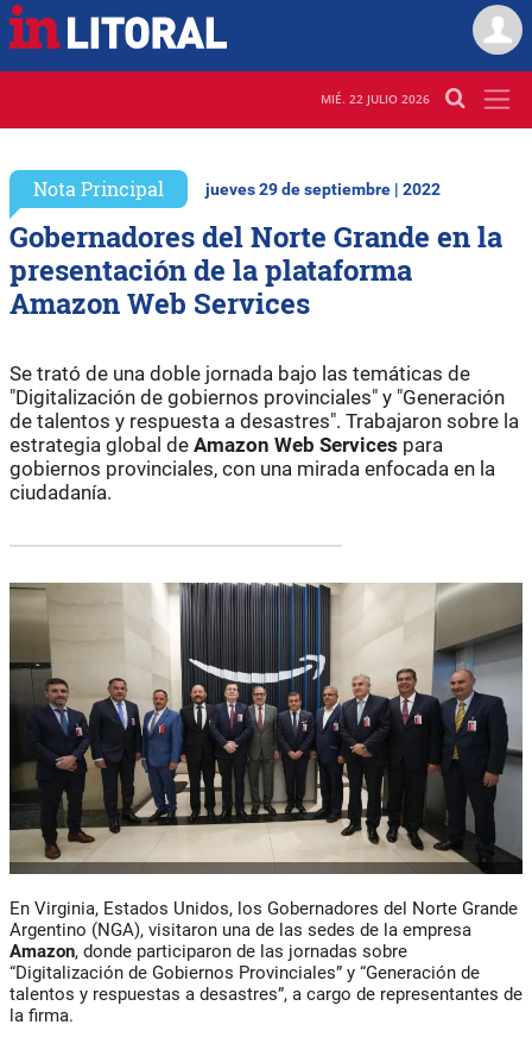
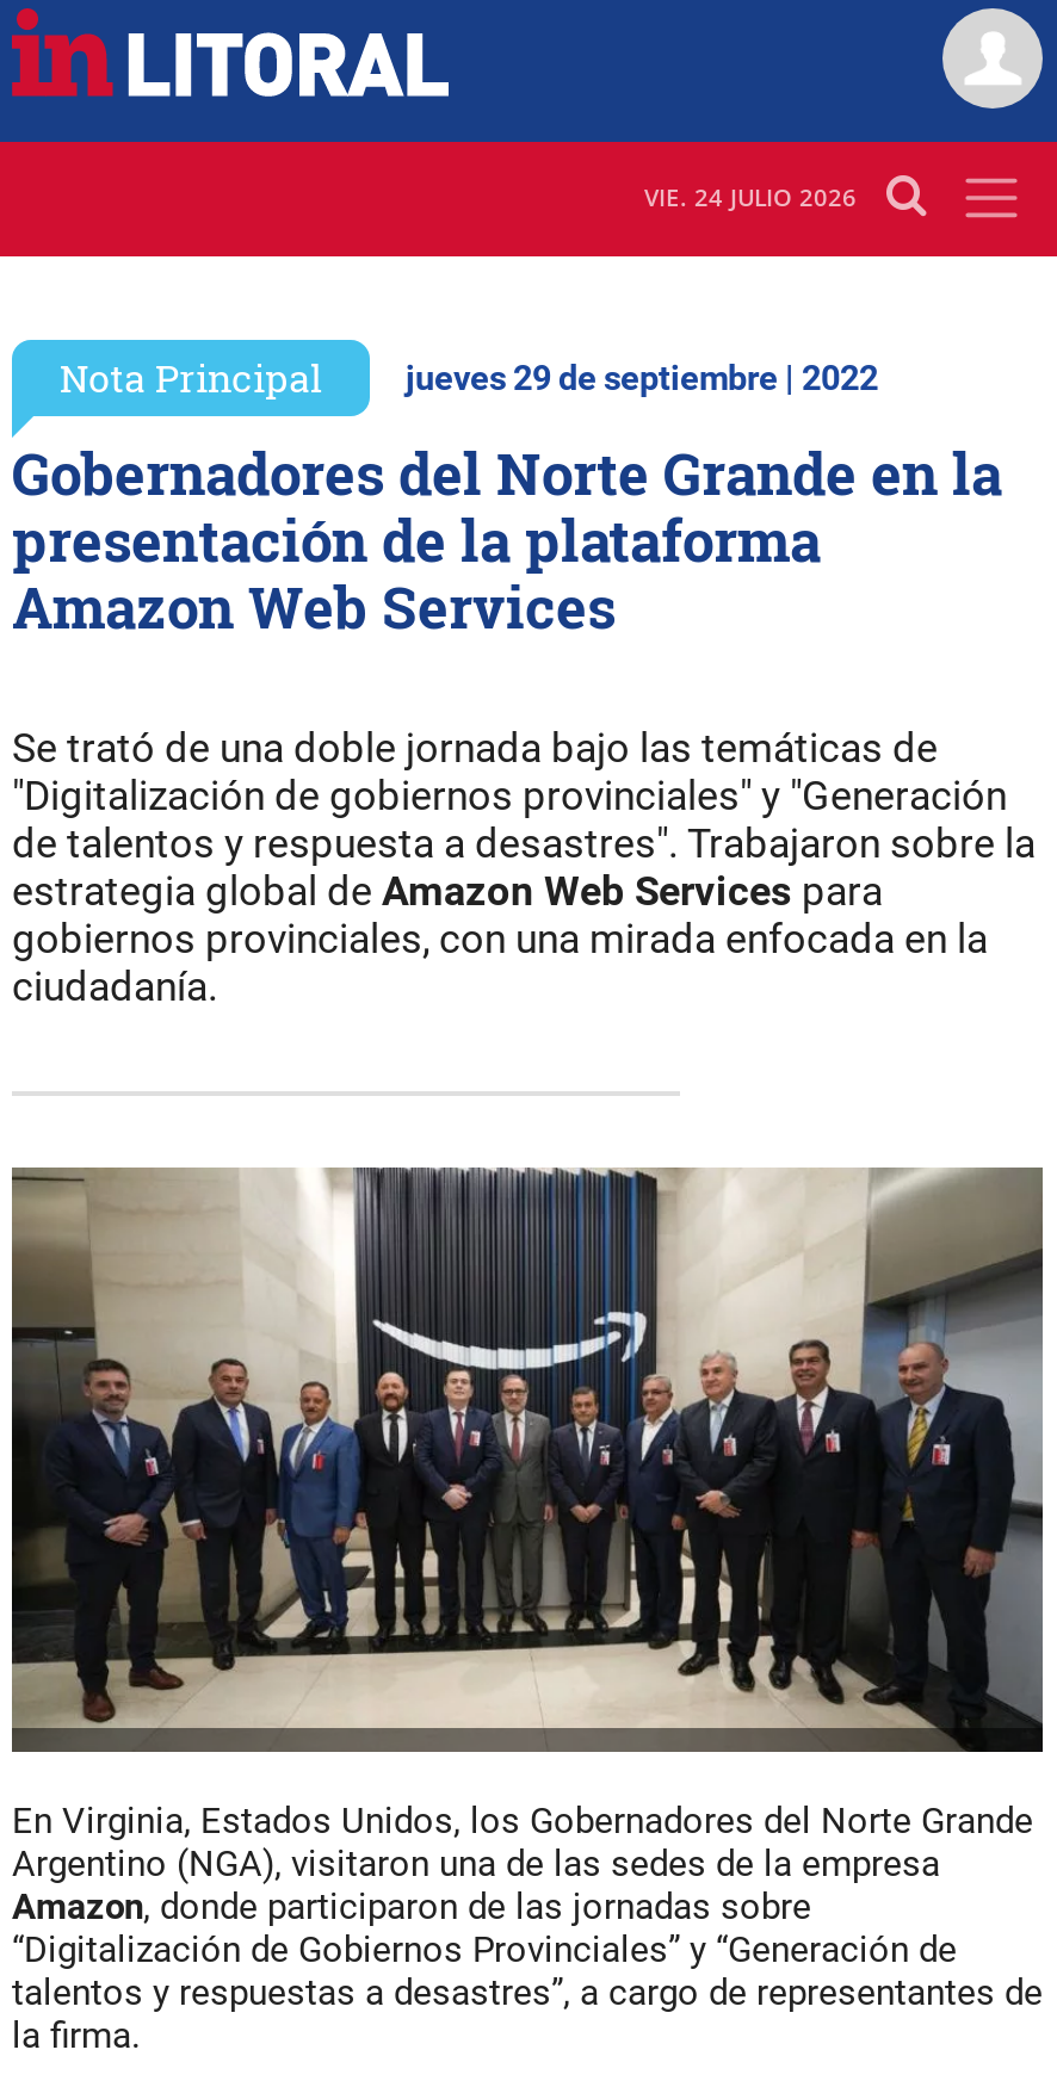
[321,91,430,107] MIÉ. 22 JULIO 2026 -> [644,181,857,214] VIE. 24 JULIO 2026

